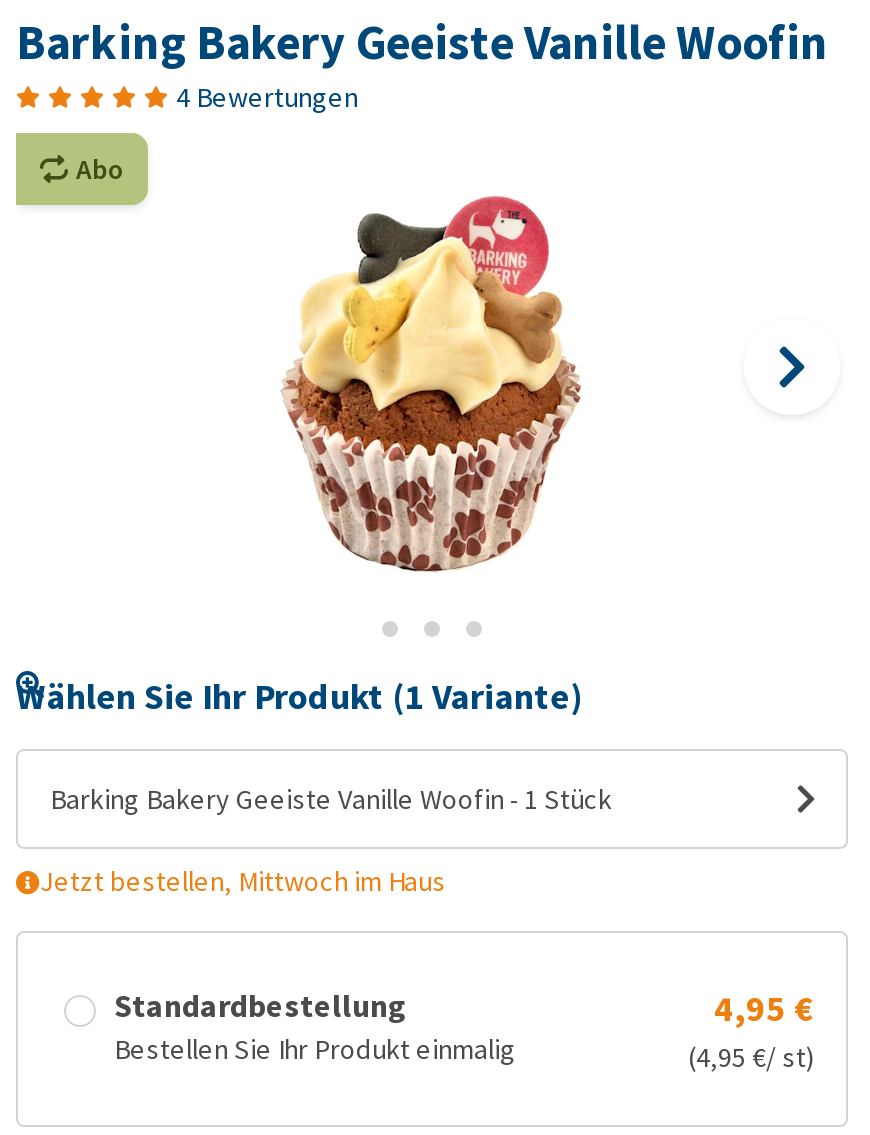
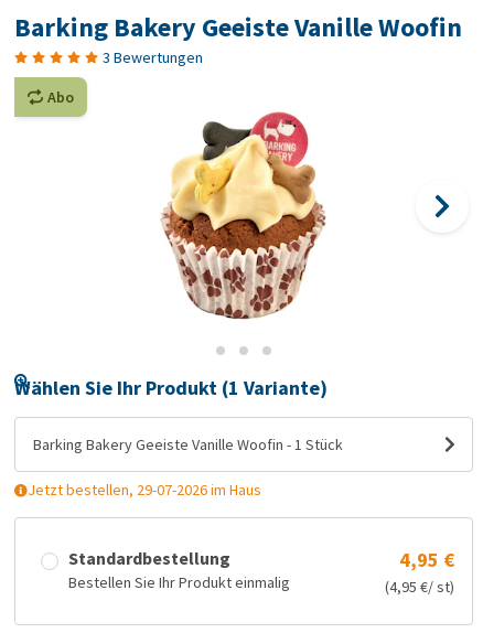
[176,79,358,115] 4 Bewertungen -> [103,47,203,67] 3 Bewertungen
[40,863,446,899] Jetzt bestellen, Mittwoch im Haus -> [28,480,261,500] Jetzt bestellen, 29-07-2026 im Haus

